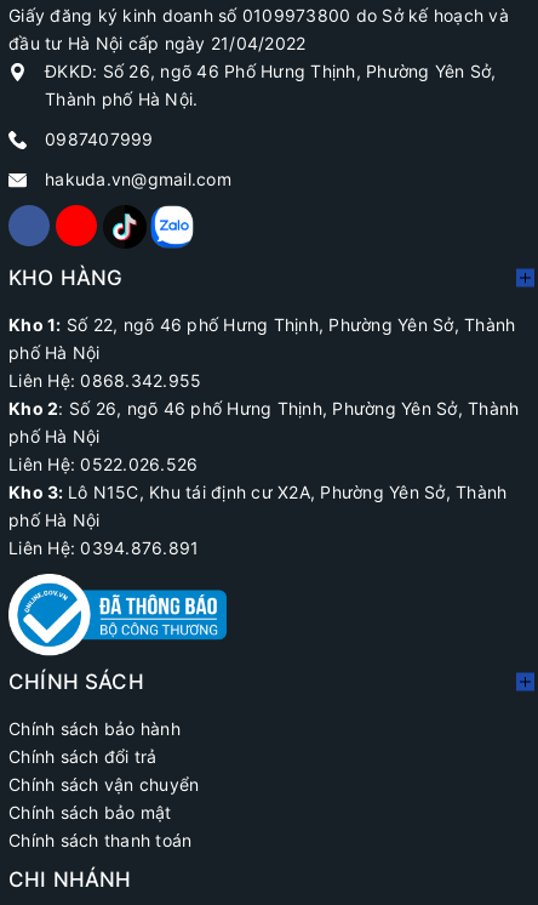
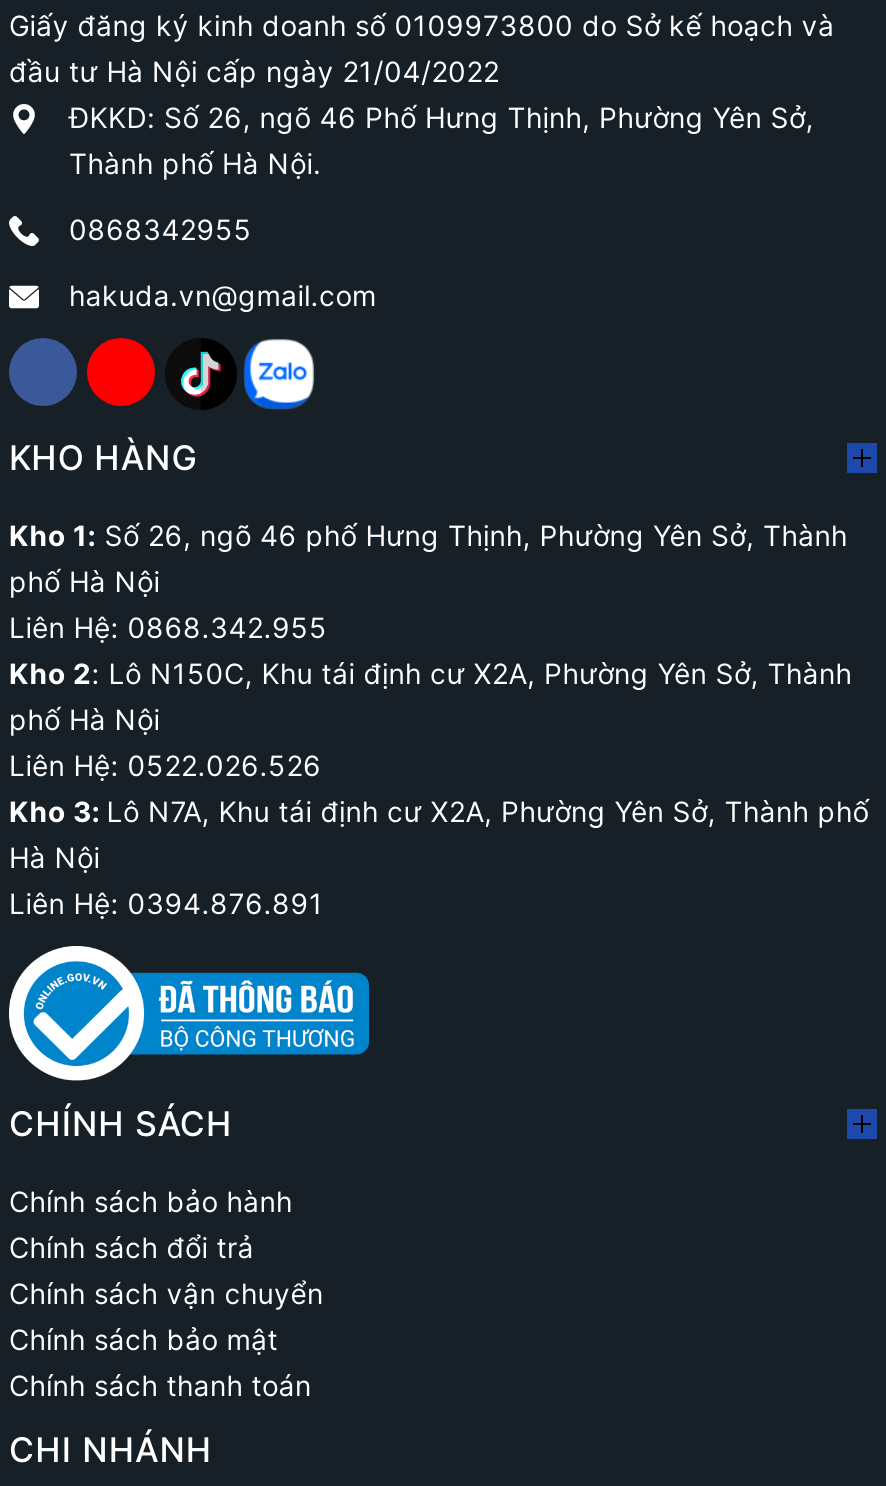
[45,128,153,149] 0987407999 -> [69,211,252,245] 0868342955
[8,314,515,334] Kho 1: Số 22, ngõ 46 phố Hưng Thịnh, Phường Yên Sở, Thành -> [9,517,847,551] Kho 1: Số 26, ngõ 46 phố Hưng Thịnh, Phường Yên Sở, Thành
[8,398,519,418] Kho 2: Số 26, ngõ 46 phố Hưng Thịnh, Phường Yên Sở, Thành -> [9,655,852,689] Kho 2: Lô N150C, Khu tái định cư X2A, Phường Yên Sở, Thành
[8,481,507,530] Kho 3: Lô N15C, Khu tái định cư X2A, Phường Yên Sở, Thành | phố Hà Nội -> [9,793,869,873] Kho 3: Lô N7A, Khu tái định cư X2A, Phường Yên Sở, Thành phố | Hà Nội

